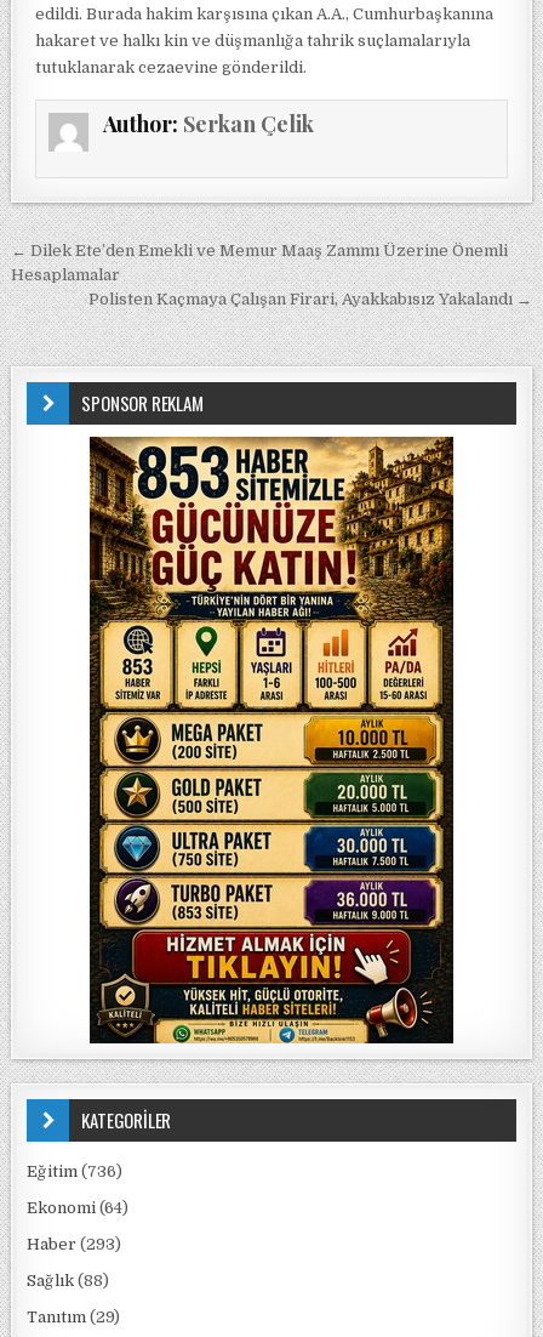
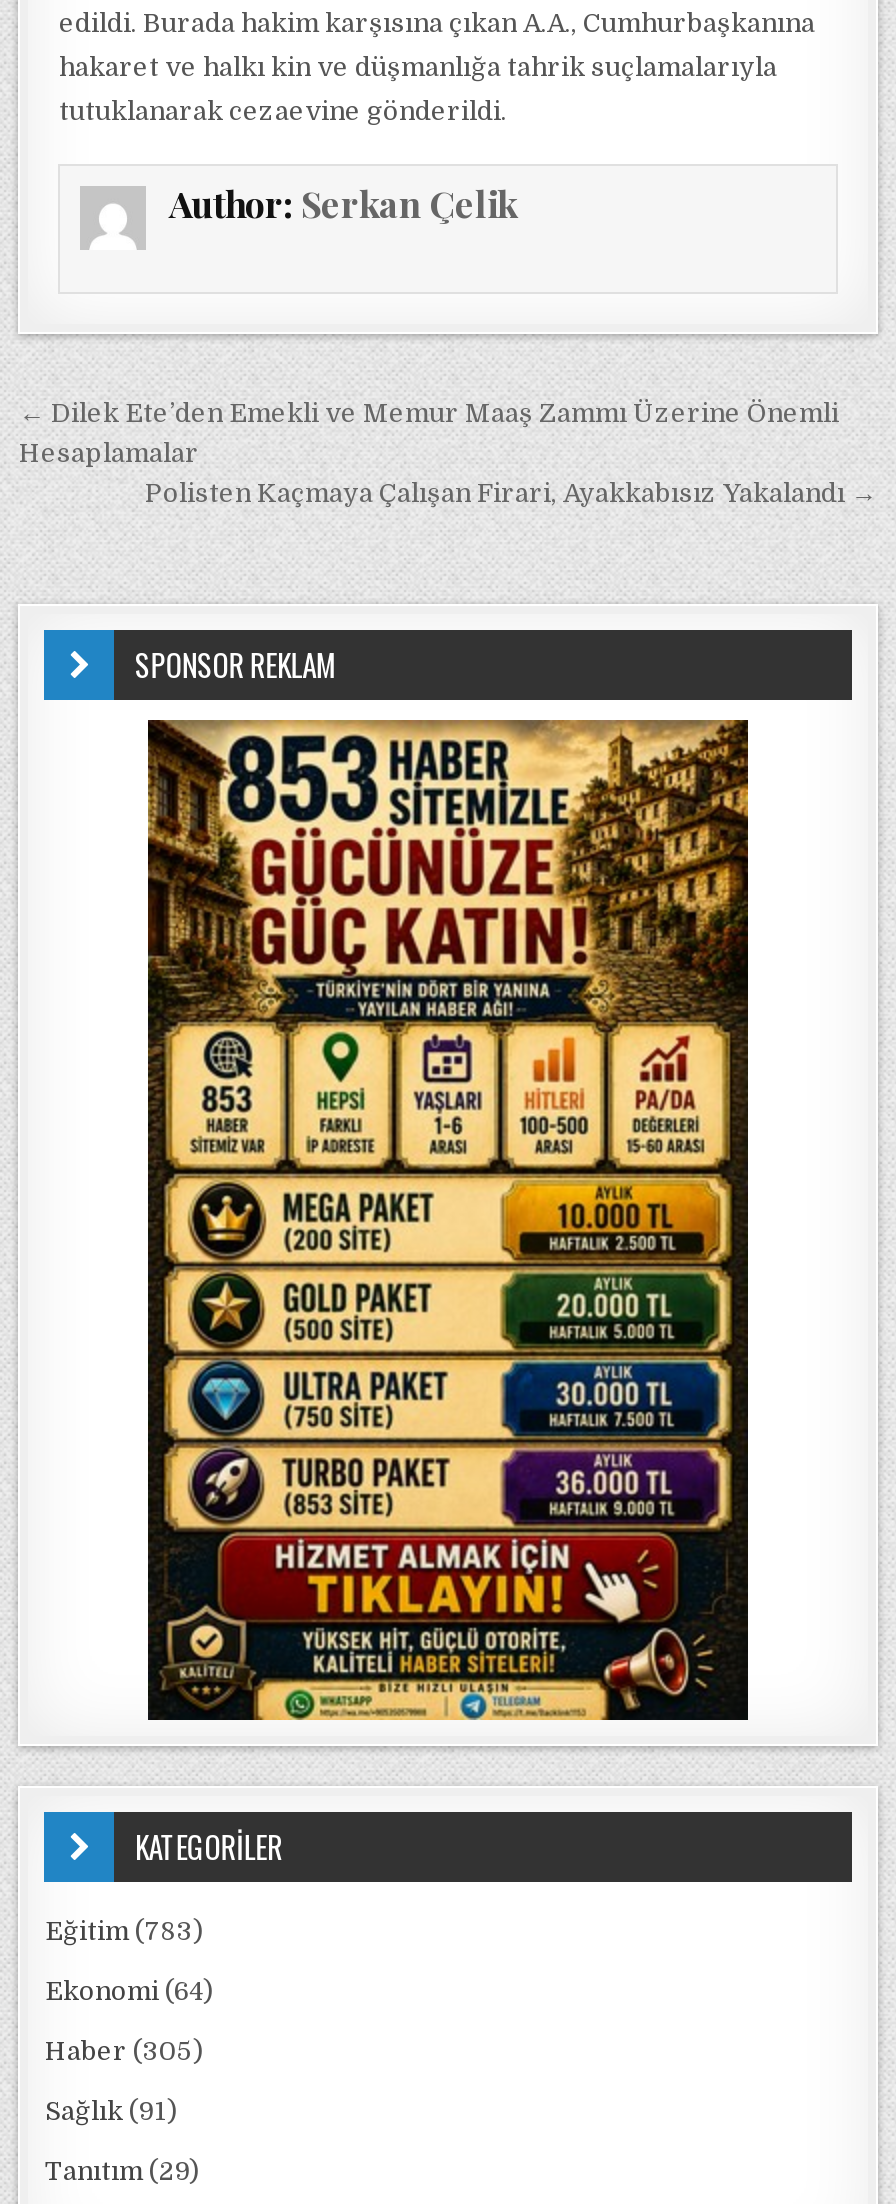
[27,1162,123,1180] Eğitim (736) -> [45,1916,203,1946] Eğitim (783)
[27,1235,122,1253] Haber (293) -> [45,2036,203,2066] Haber (305)
[27,1271,110,1290] Sağlık (88) -> [45,2096,177,2126] Sağlık (91)

